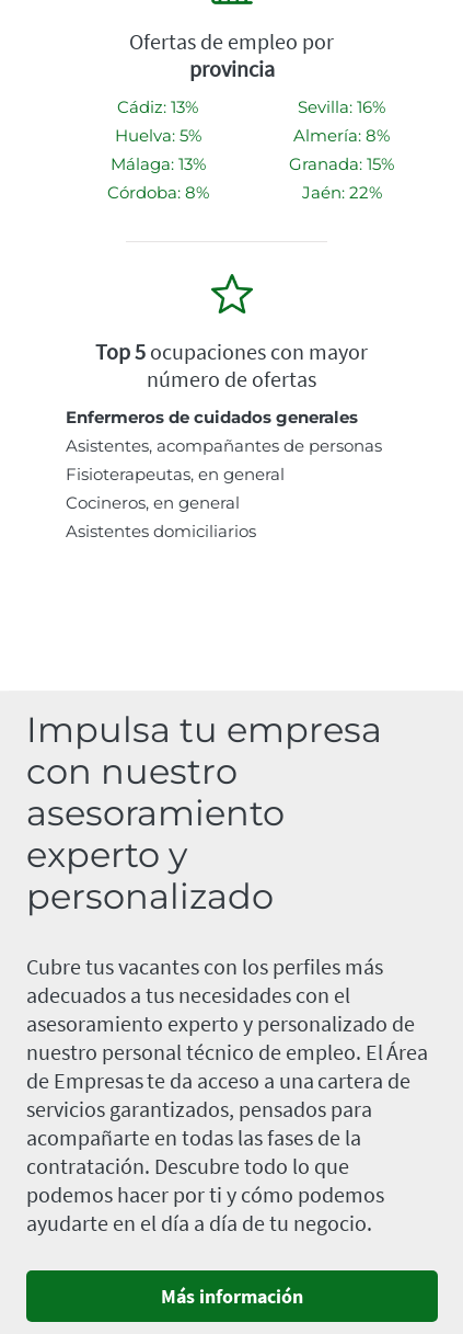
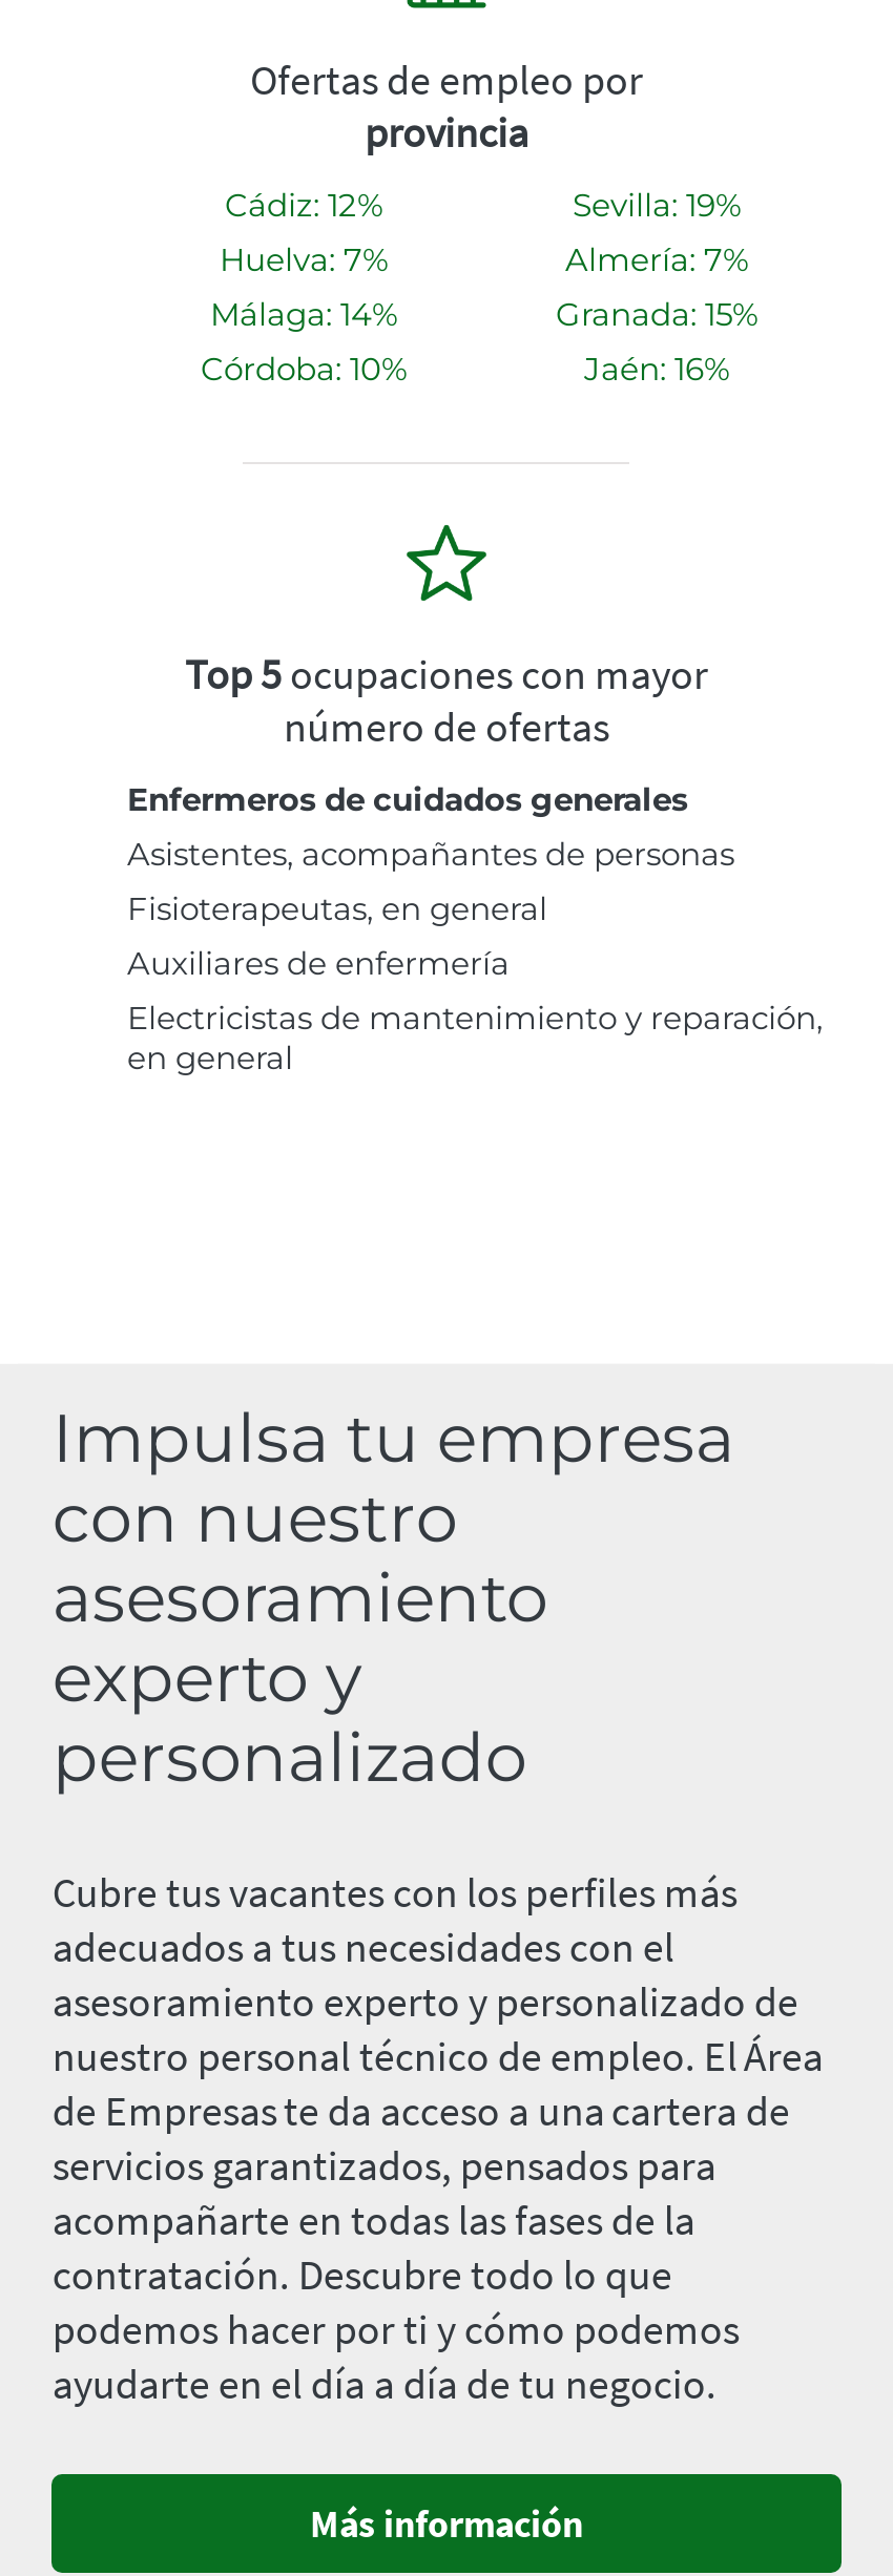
[117,97,198,118] Cádiz: 13% -> [225,185,382,225] Cádiz: 12%
[298,97,385,118] Sevilla: 16% -> [573,185,741,225] Sevilla: 19%
[114,125,201,146] Huelva: 5% -> [220,240,388,280] Huelva: 7%
[293,125,390,146] Almería: 8% -> [565,240,748,280] Almería: 7%
[110,154,205,175] Málaga: 13% -> [210,294,397,334] Málaga: 14%
[107,182,209,203] Córdoba: 8% -> [201,349,407,389] Córdoba: 10%
[302,182,381,203] Jaén: 22% -> [584,349,729,389] Jaén: 16%
[66,492,256,542] Cocineros, en general | Asistentes domiciliarios -> [127,943,823,1078] Auxiliares de enfermería | Electricistas de mantenimiento y reparación, | en general

